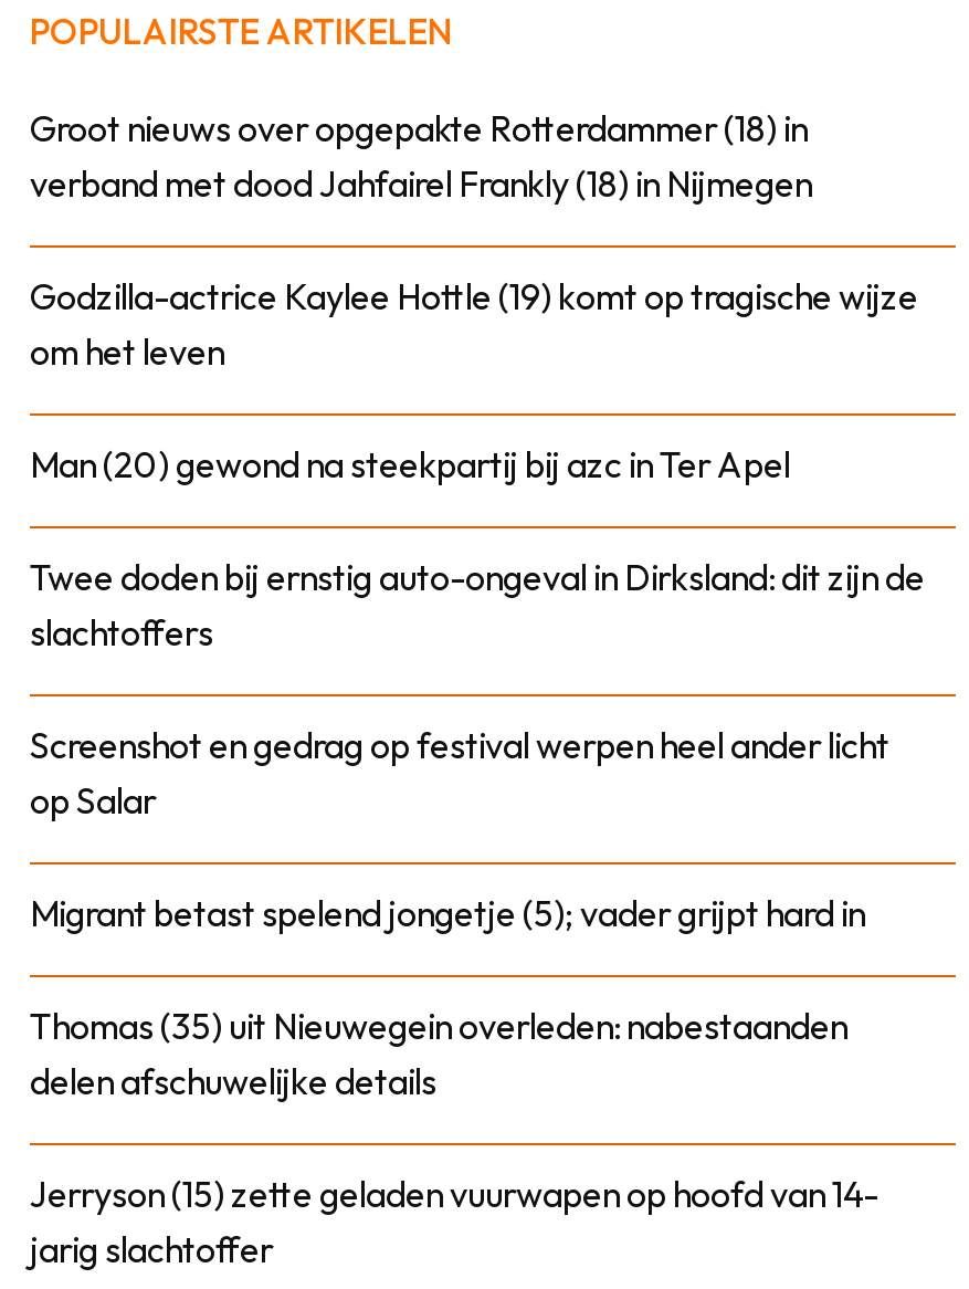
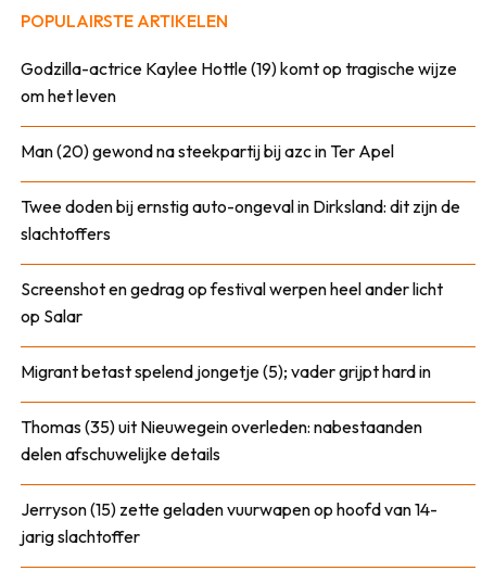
[30,106,812,206] Groot nieuws over opgepakte Rotterdammer (18) in | verband met dood Jahfairel Frankly (18) in Nijmegen -> none

